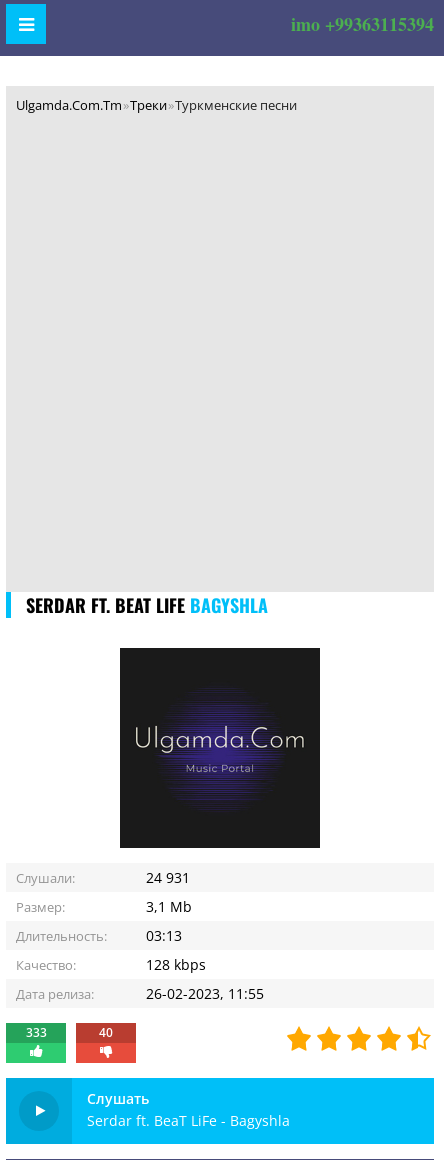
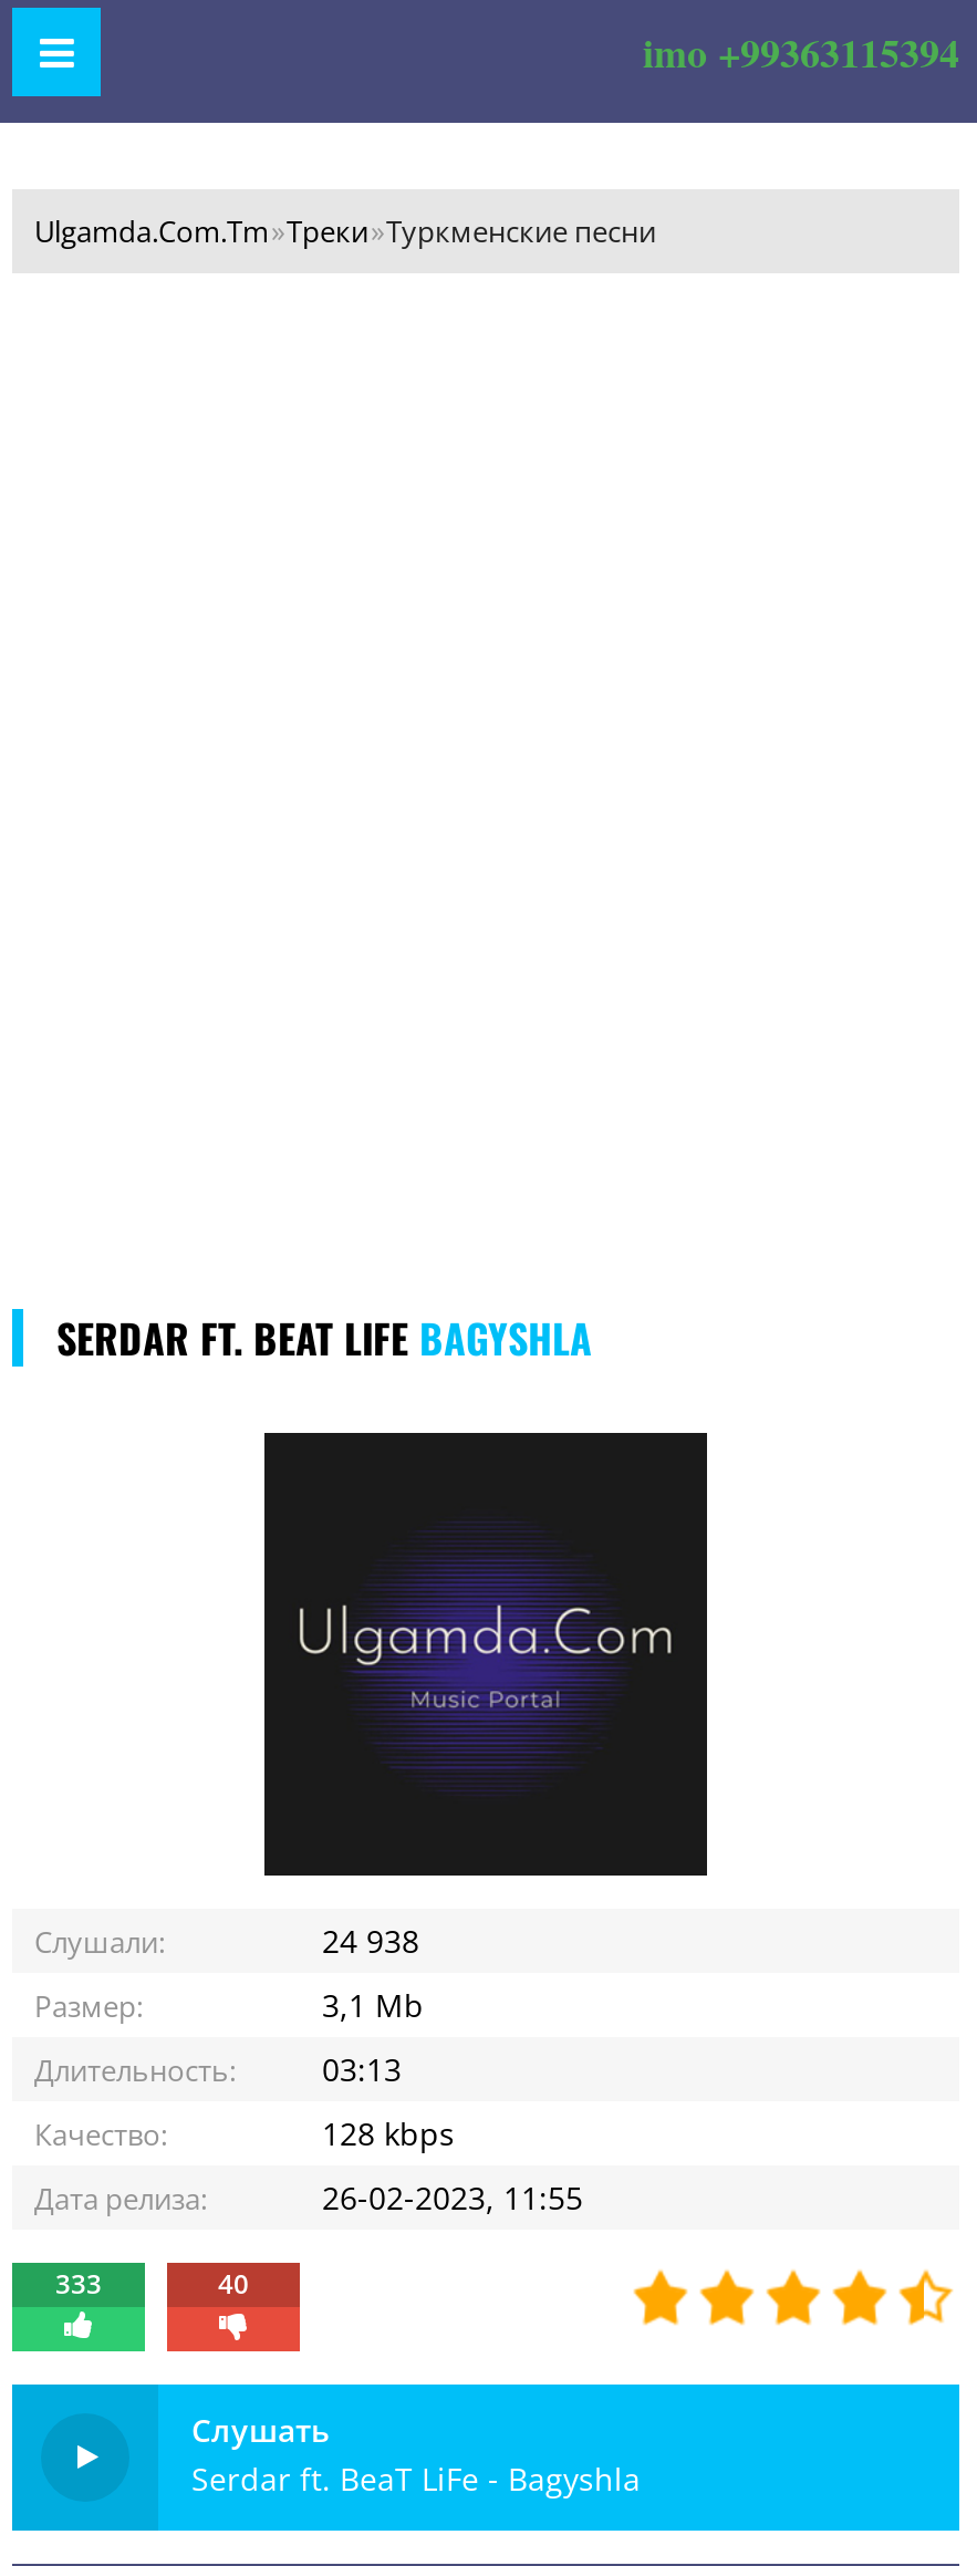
[146,868,190,887] 24 931 -> [322,1920,419,1962] 24 938

